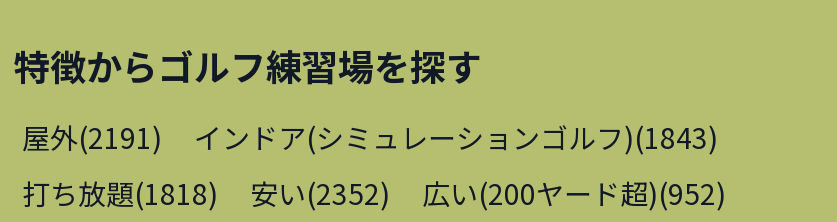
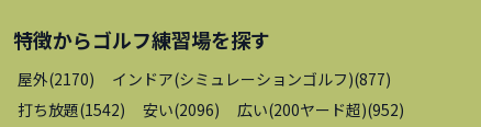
[22,117,162,157] 屋外(2191) -> [18,68,94,90] 屋外(2170)
[194,117,718,157] インドア(シミュレーションゴルフ)(1843) -> [112,68,391,90] インドア(シミュレーションゴルフ)(877)
[22,173,218,213] 打ち放題(1818) -> [18,98,125,120] 打ち放題(1542)
[250,173,390,213] 安い(2352) -> [143,98,220,120] 安い(2096)

